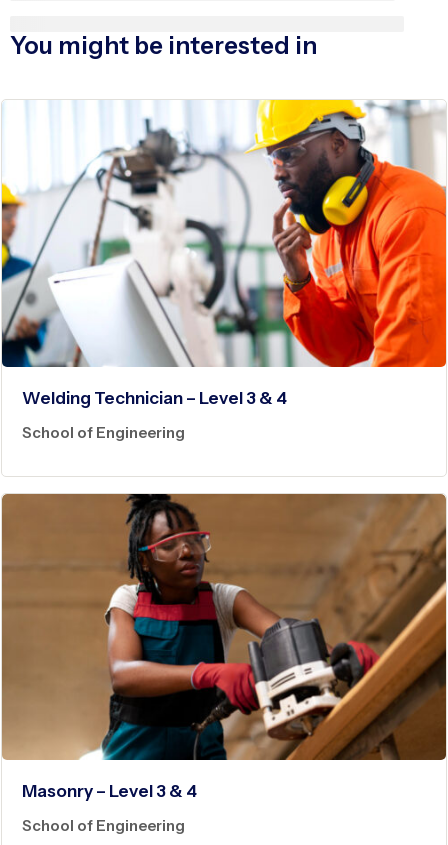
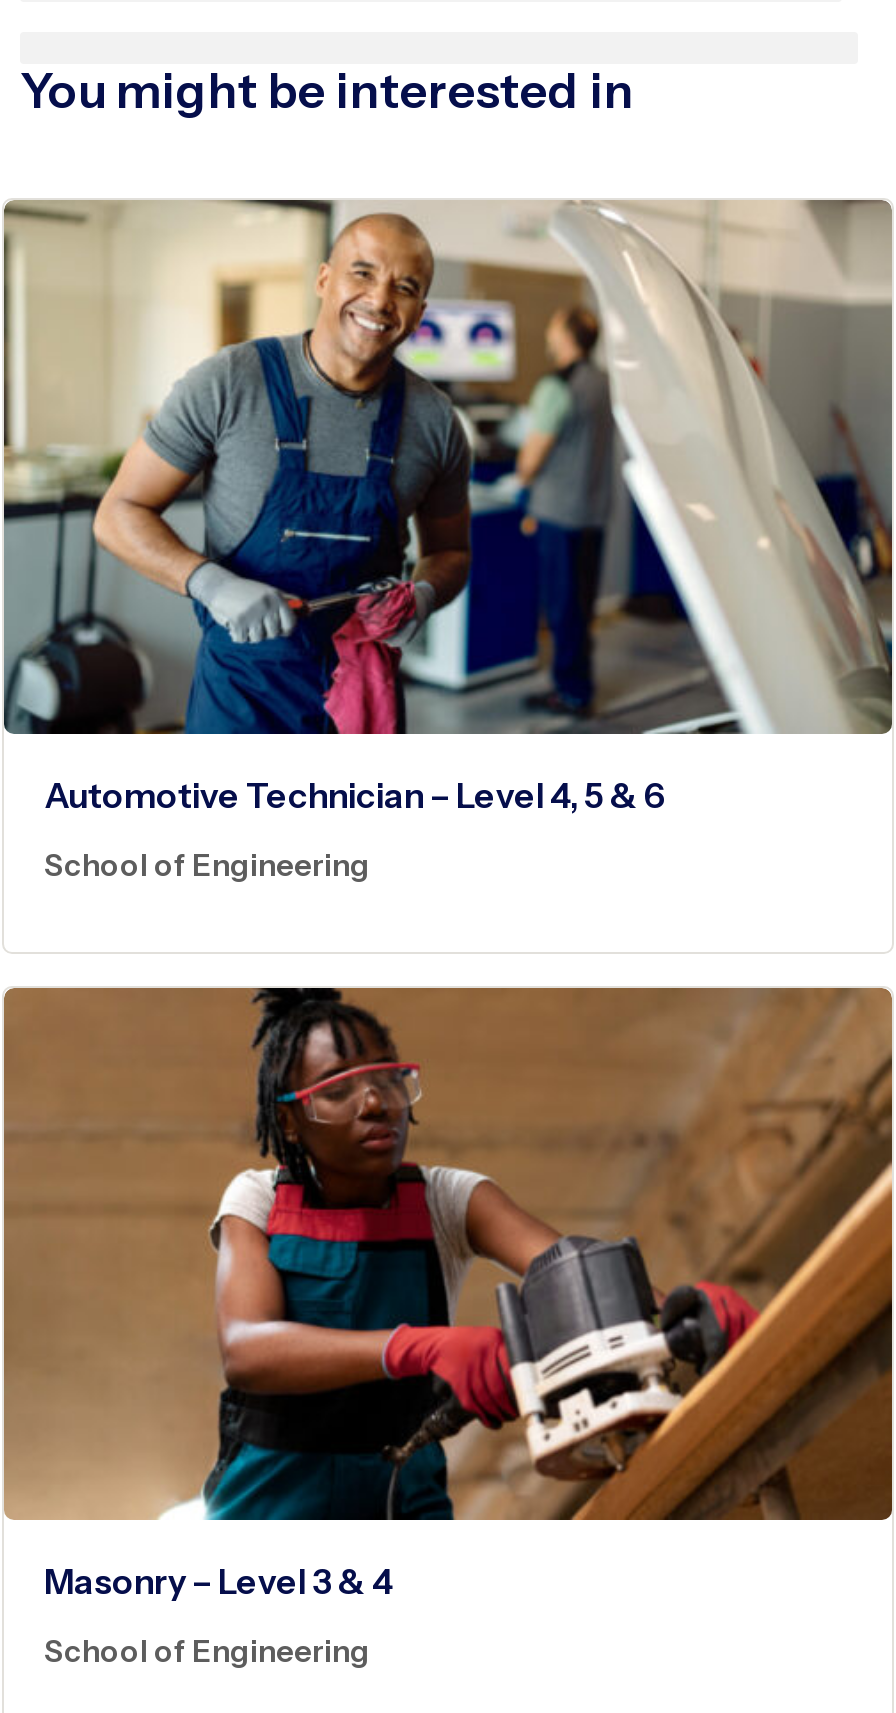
[3,99,445,408] [image] | Welding Technician – Level 3 & 4 -> [6,198,890,815] [image] | Automotive Technician – Level 4, 5 & 6

